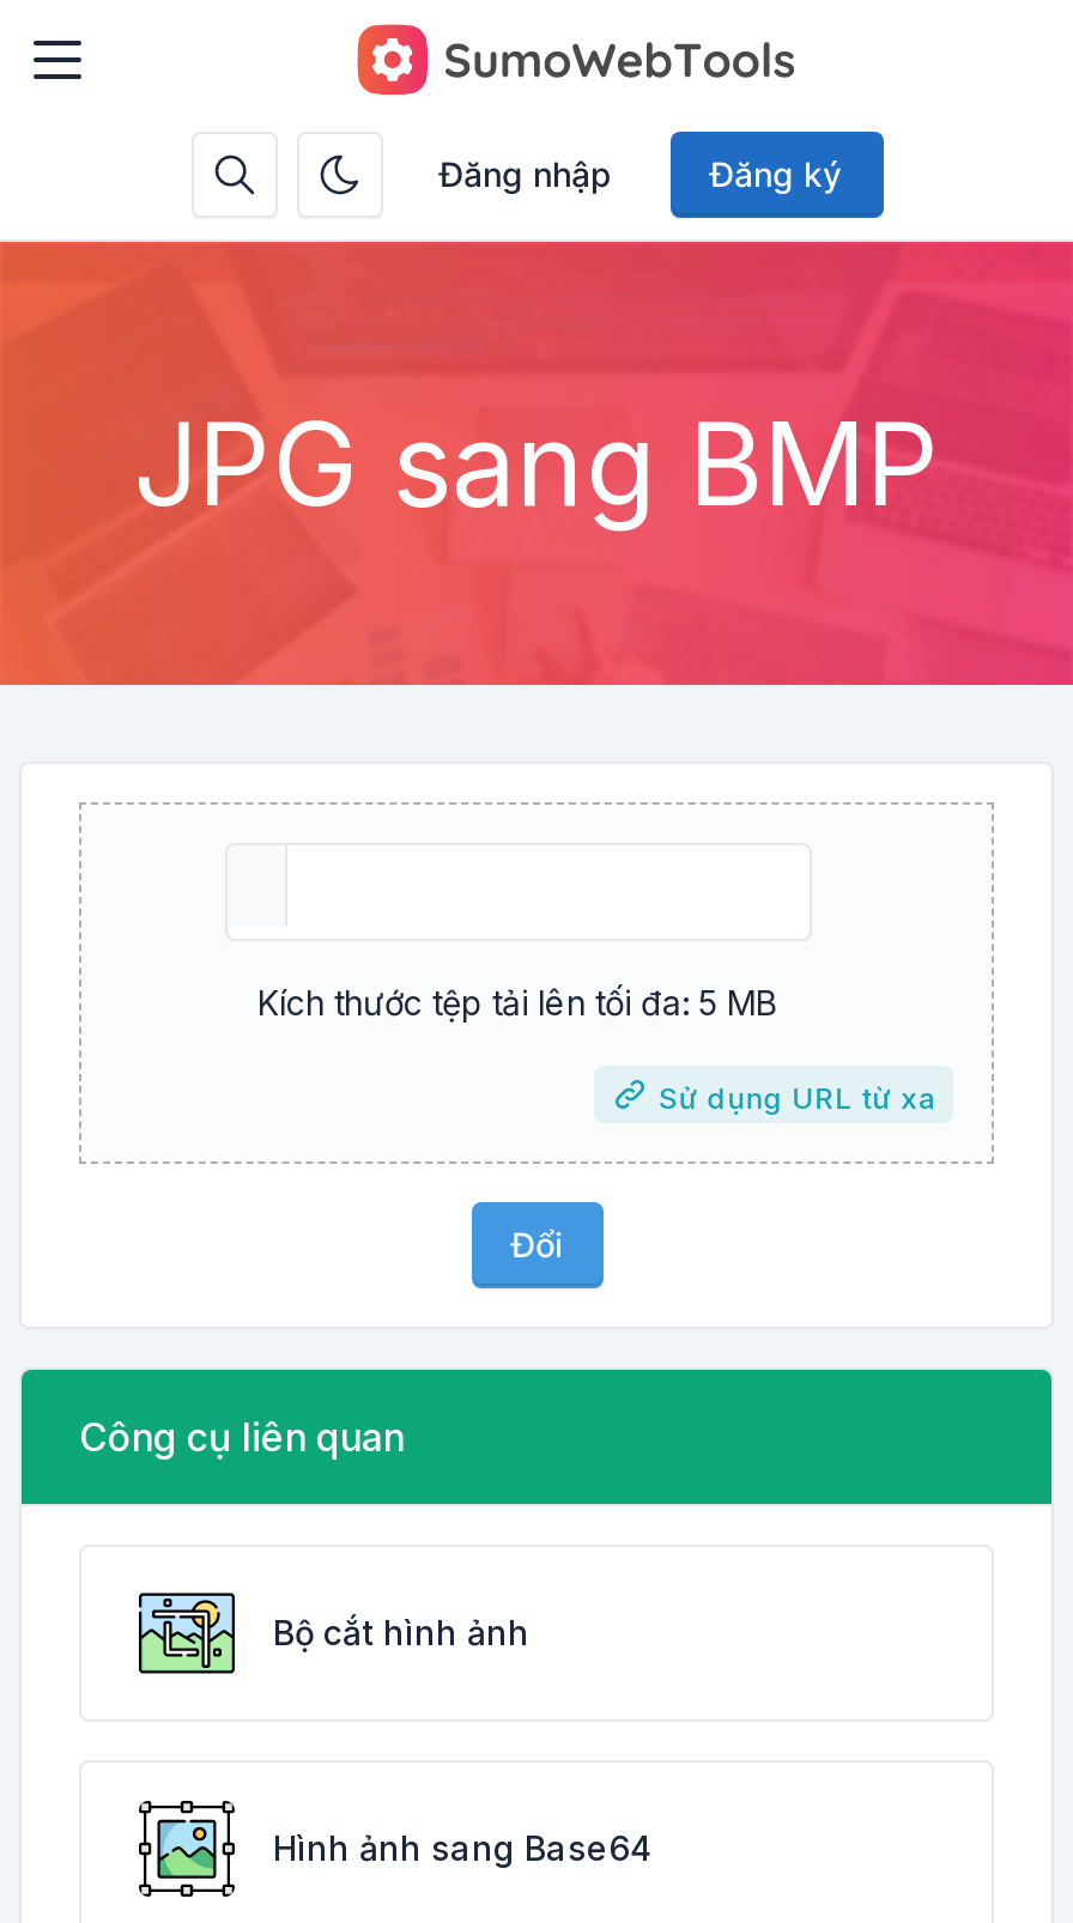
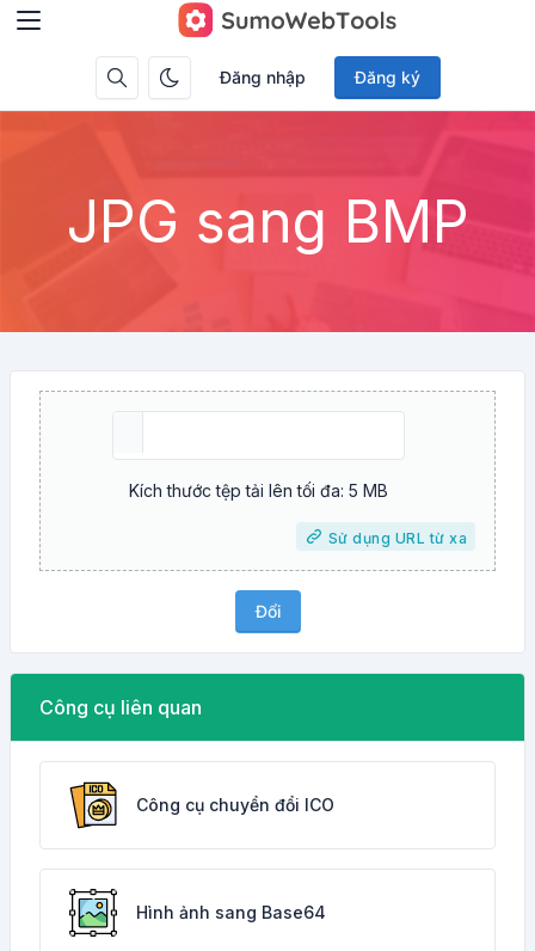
[137,1588,529,1679] [image] | Bộ cắt hình ảnh -> [69,781,334,829] [image] | Công cụ chuyển đổi ICO

